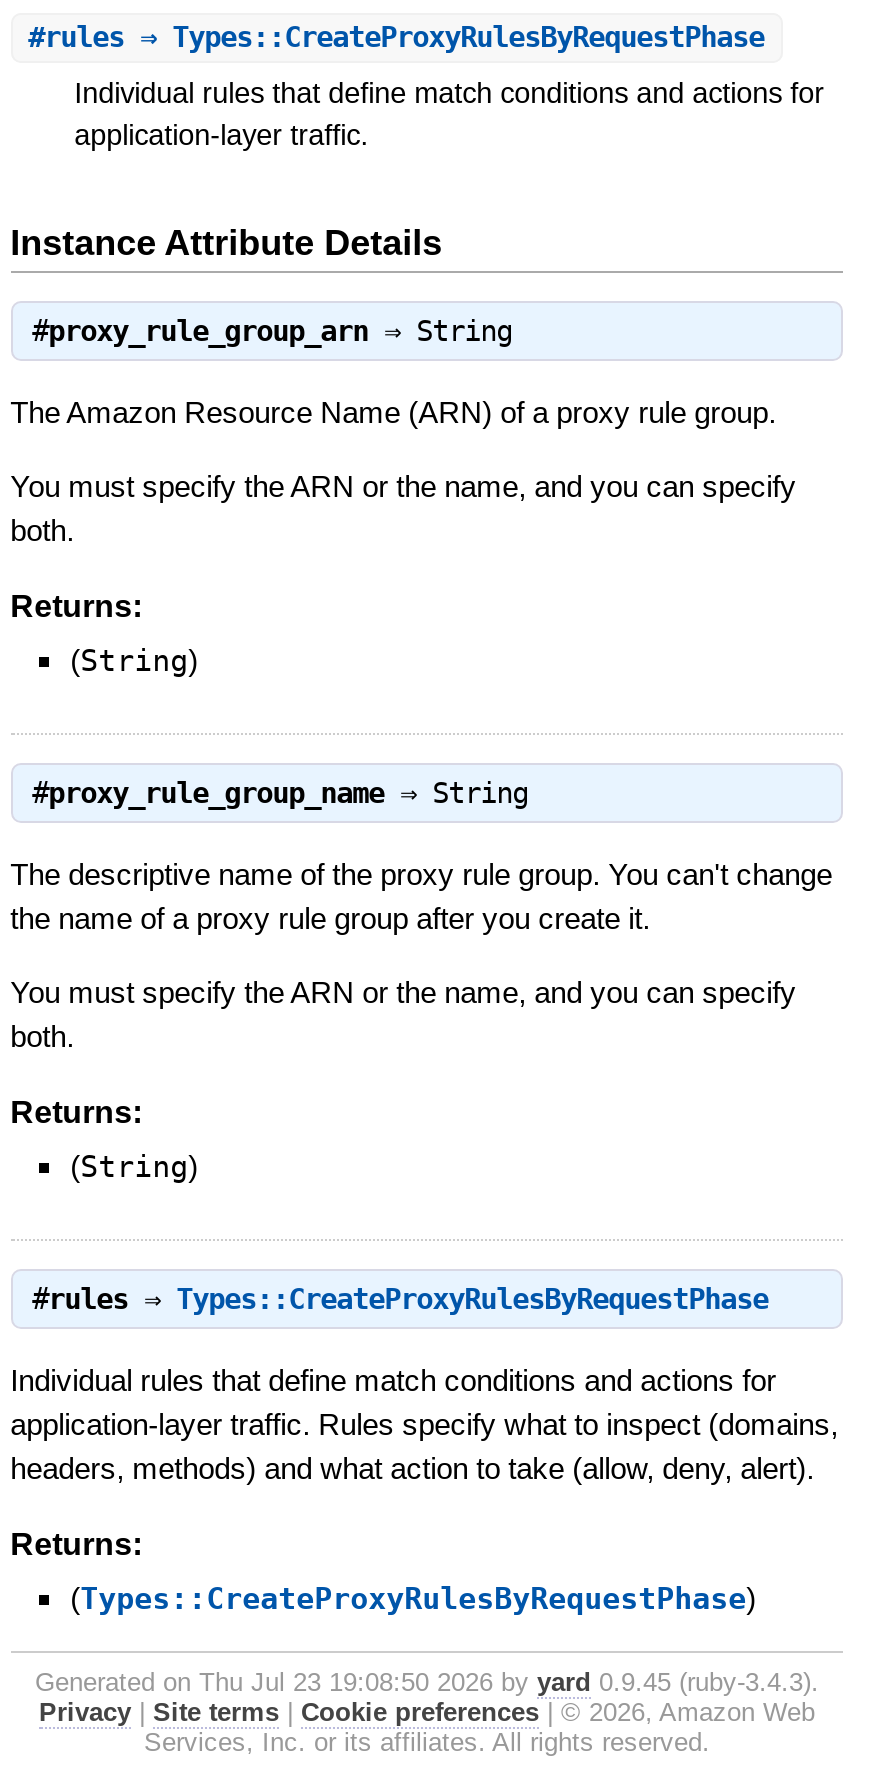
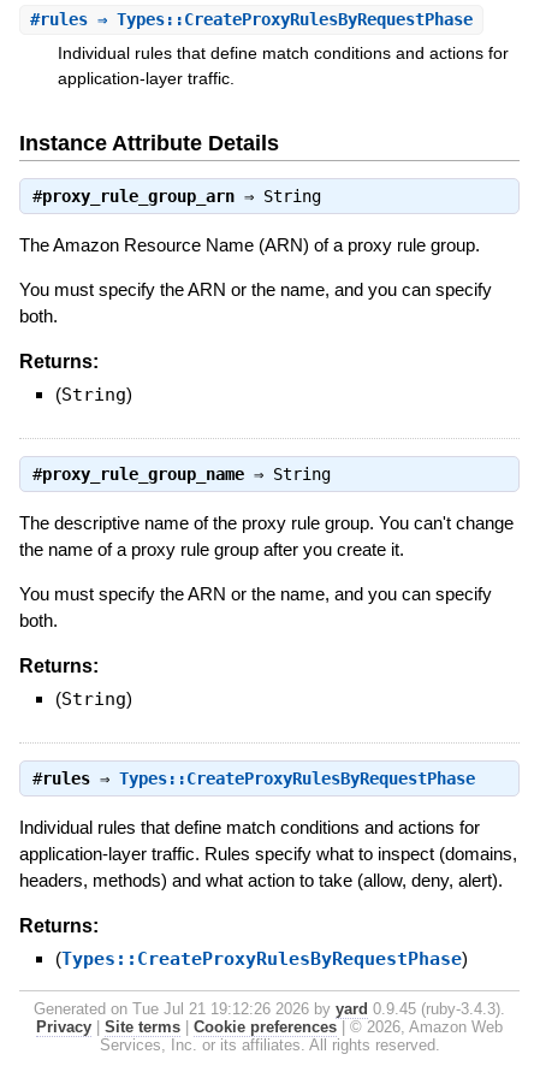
[35,1667,819,1697] Generated on Thu Jul 23 19:08:50 2026 by yard 0.9.45 (ruby-3.4.3). -> [34,1000,505,1018] Generated on Tue Jul 21 19:12:26 2026 by yard 0.9.45 (ruby-3.4.3).

